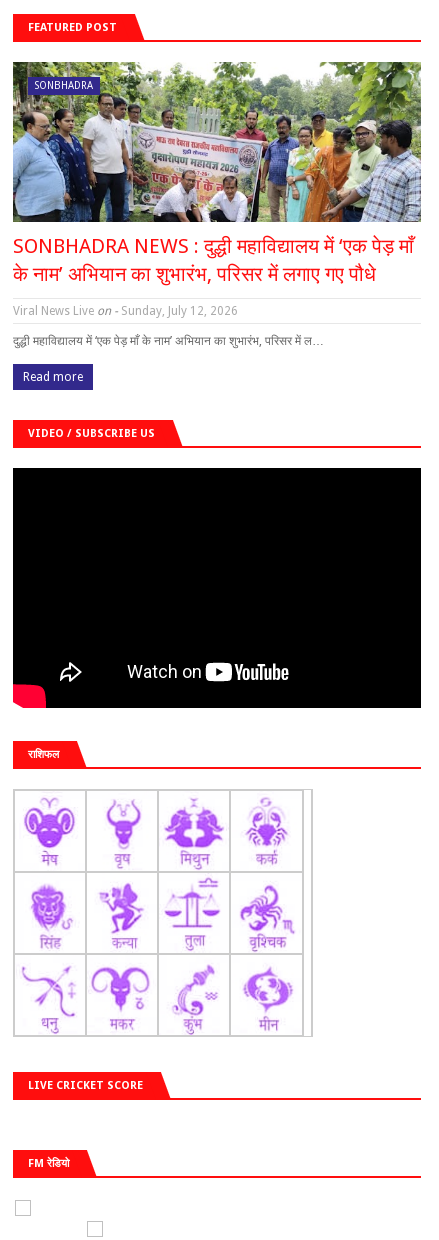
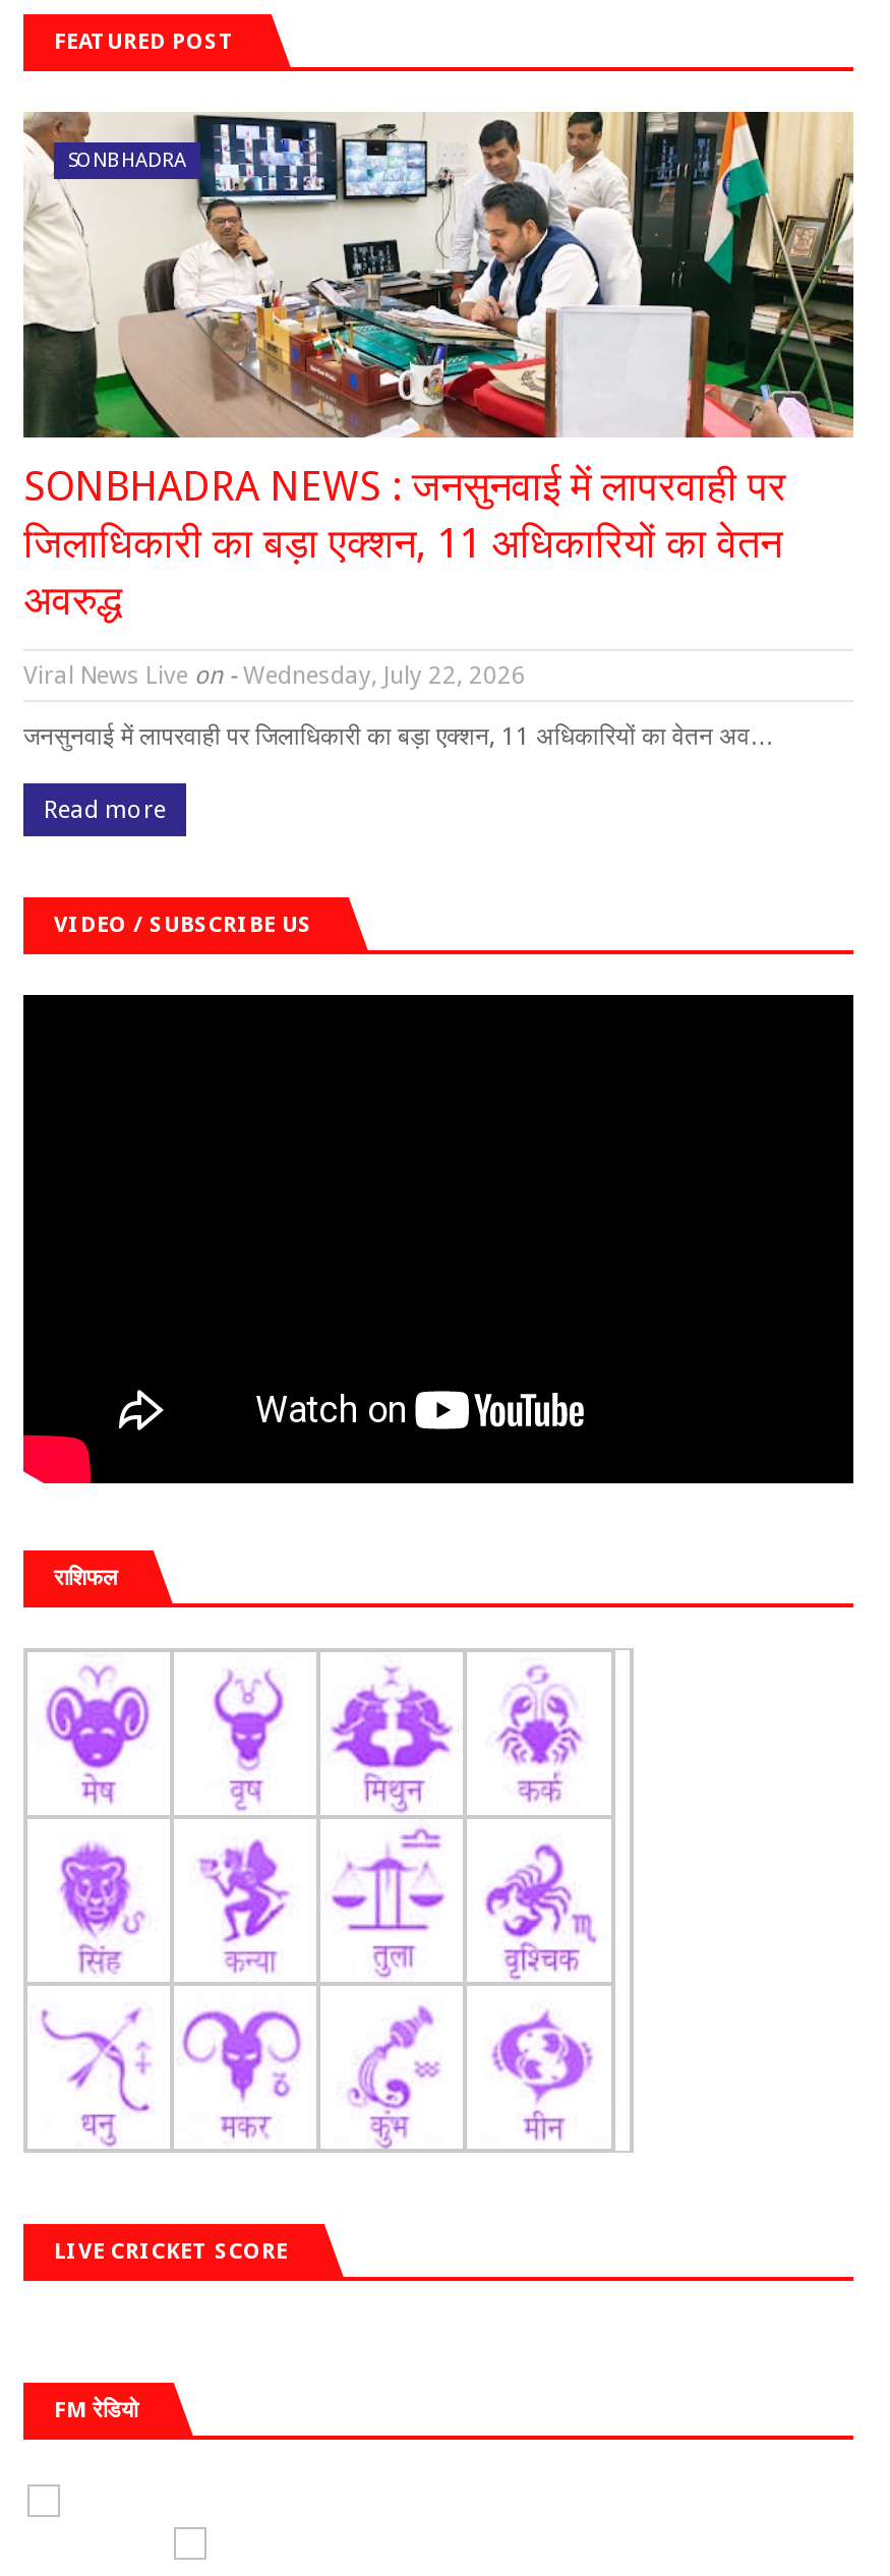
[12,61,422,286] [image] | SONBHADRA NEWS : दुद्धी महाविद्यालय में ‘एक पेड़ माँ | के नाम’ अभियान का शुभारंभ, परिसर में लगाए गए पौधे -> [21,110,853,625] [image] | SONBHADRA NEWS : जनसुनवाई में लापरवाही पर | जिलाधिकारी का बड़ा एक्शन, 11 अधिकारियों का वेतन | अवरुद्ध
[13,304,238,318] Viral News Live on - Sunday, July 12, 2026 -> [23,662,526,691] Viral News Live on - Wednesday, July 22, 2026
[13,334,324,348] दुद्धी महाविद्यालय में ‘एक पेड़ माँ के नाम’ अभियान का शुभारंभ, परिसर में ल… -> [23,723,774,752] जनसुनवाई में लापरवाही पर जिलाधिकारी का बड़ा एक्शन, 11 अधिकारियों का वेतन अव…

